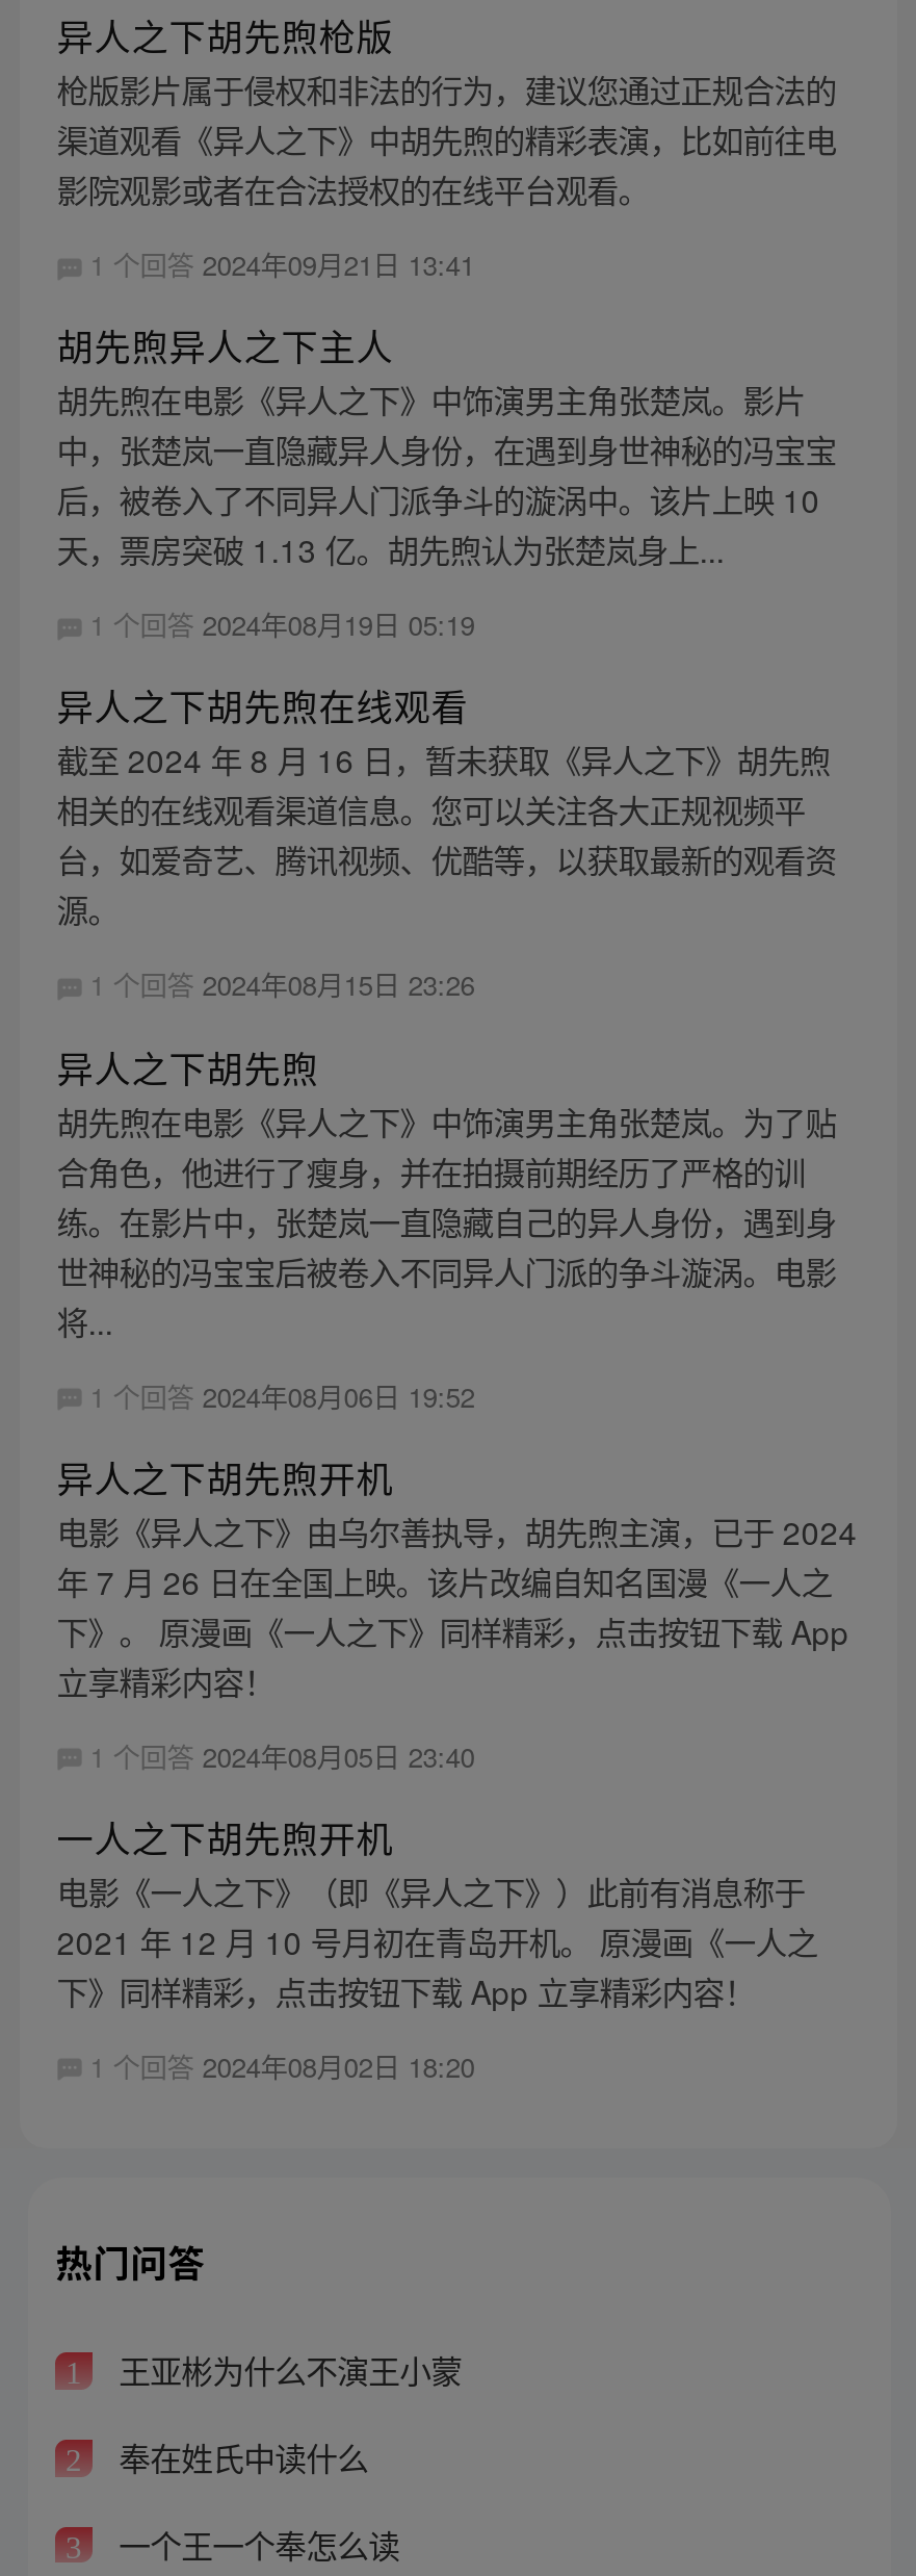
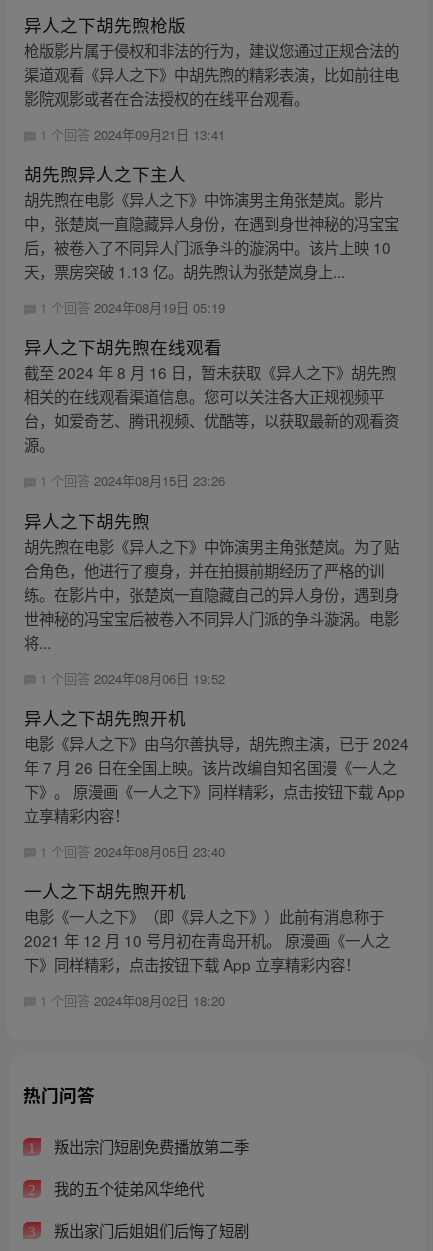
[110,2347,462,2393] 王亚彬为什么不演王小蒙 -> [50,1135,249,1157] 叛出宗门短剧免费播放第二季
[110,2434,368,2479] 奉在姓氏中读什么 -> [50,1177,204,1199] 我的五个徒弟风华绝代
[110,2520,399,2566] 一个王一个奉怎么读 -> [50,1219,249,1241] 叛出家门后姐姐们后悔了短剧

